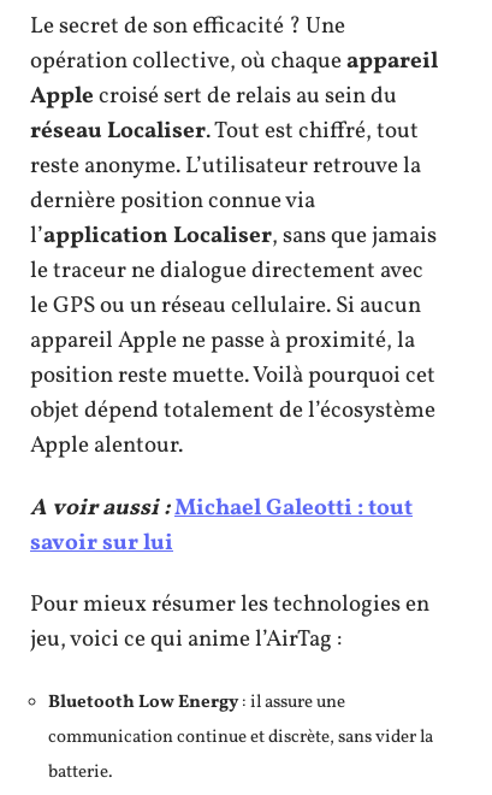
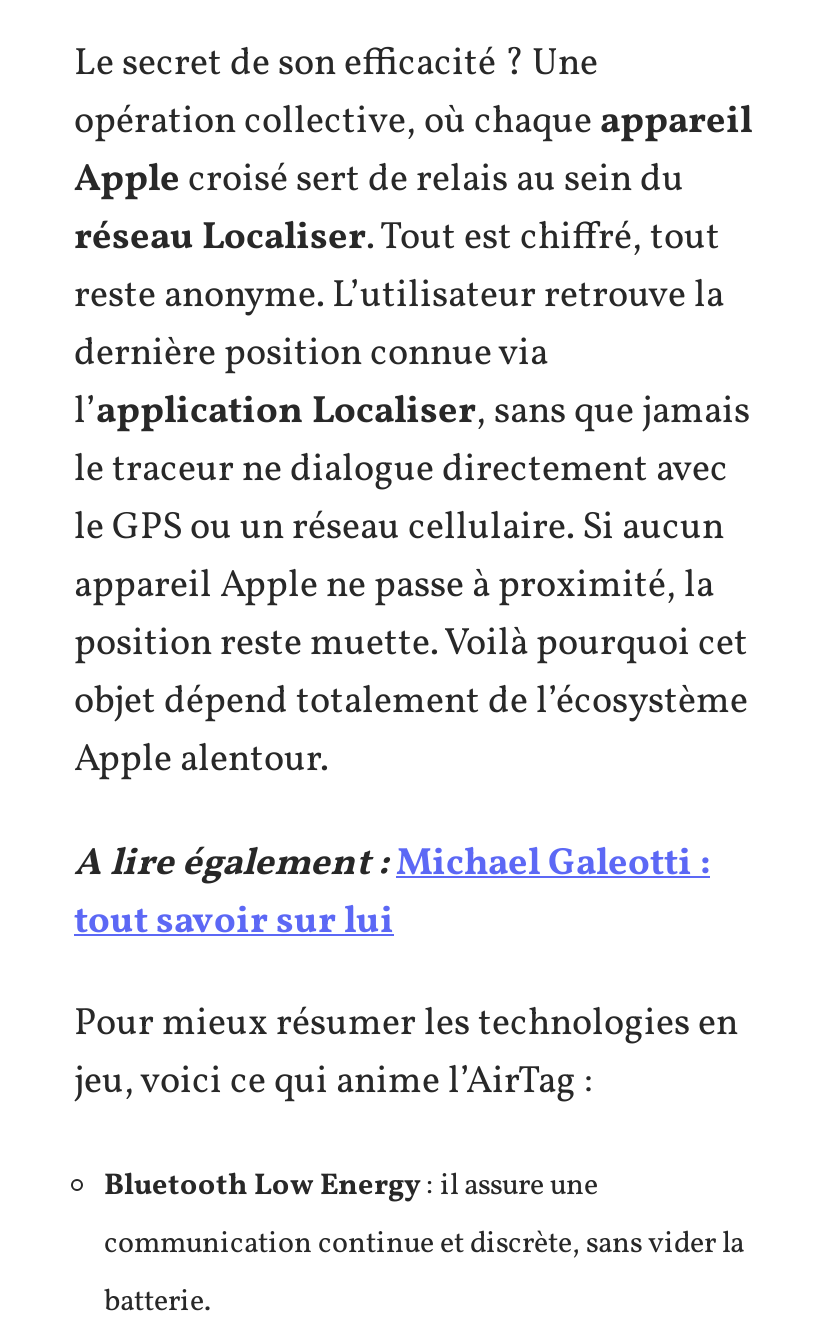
[30,492,413,558] A voir aussi : Michael Galeotti : tout | savoir sur lui -> [74,837,710,947] A lire également : Michael Galeotti : | tout savoir sur lui

